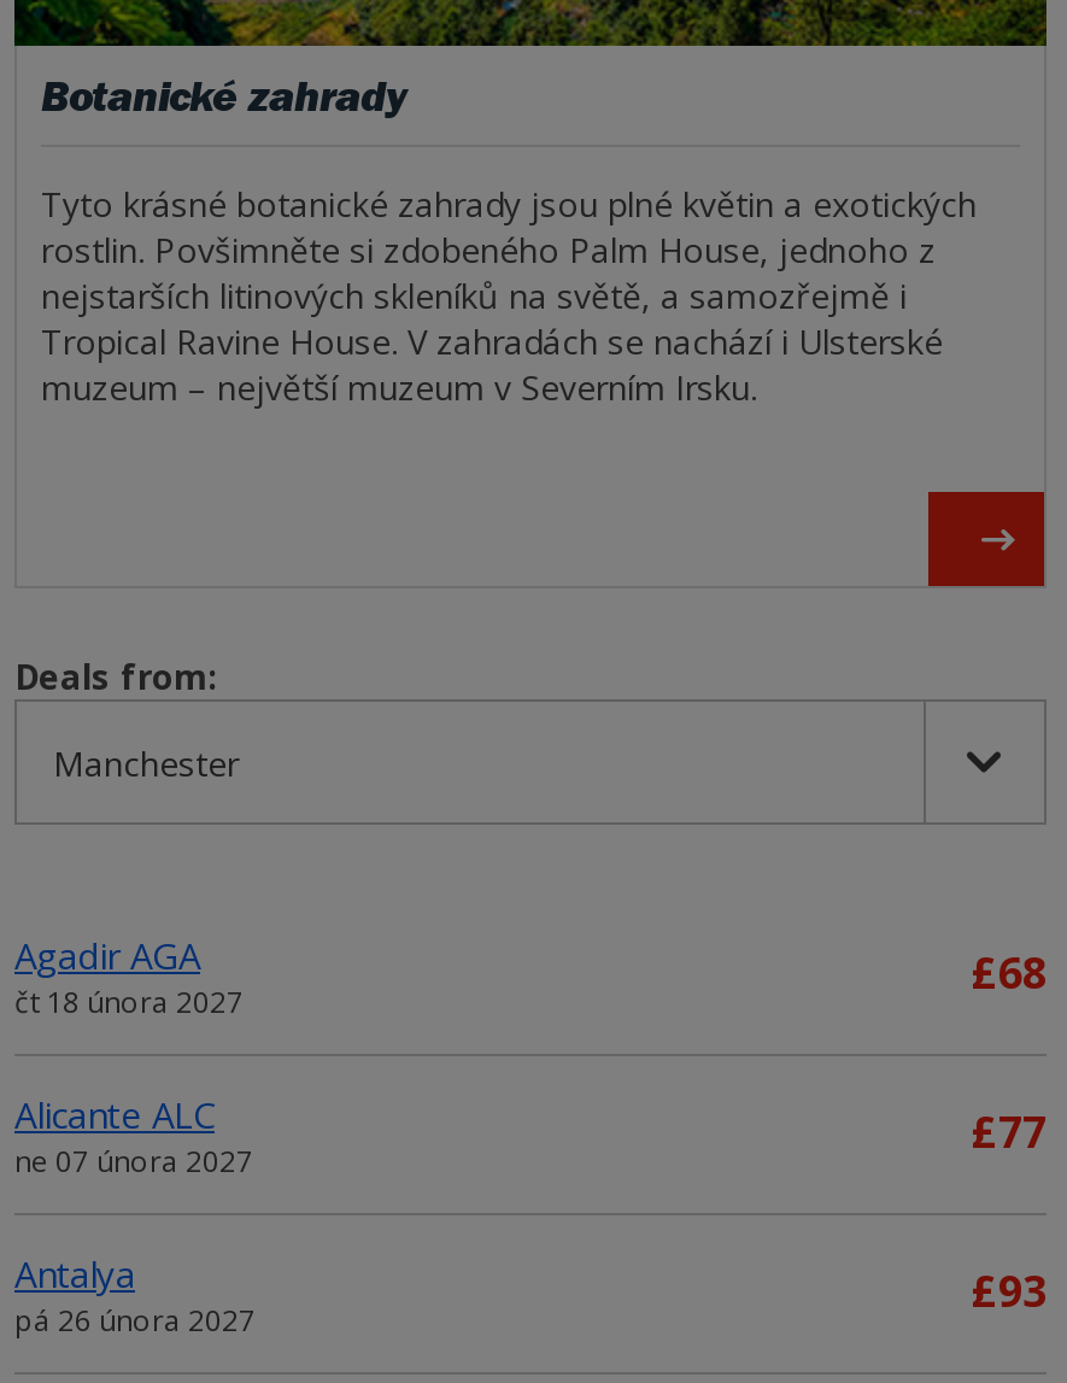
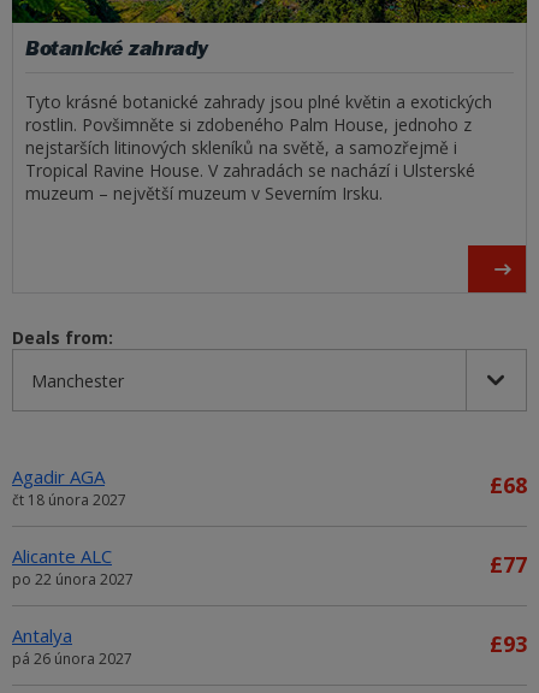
[14,1141,253,1182] ne 07 února 2027 -> [12,569,134,590] po 22 února 2027

